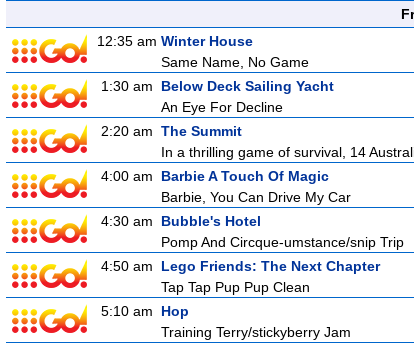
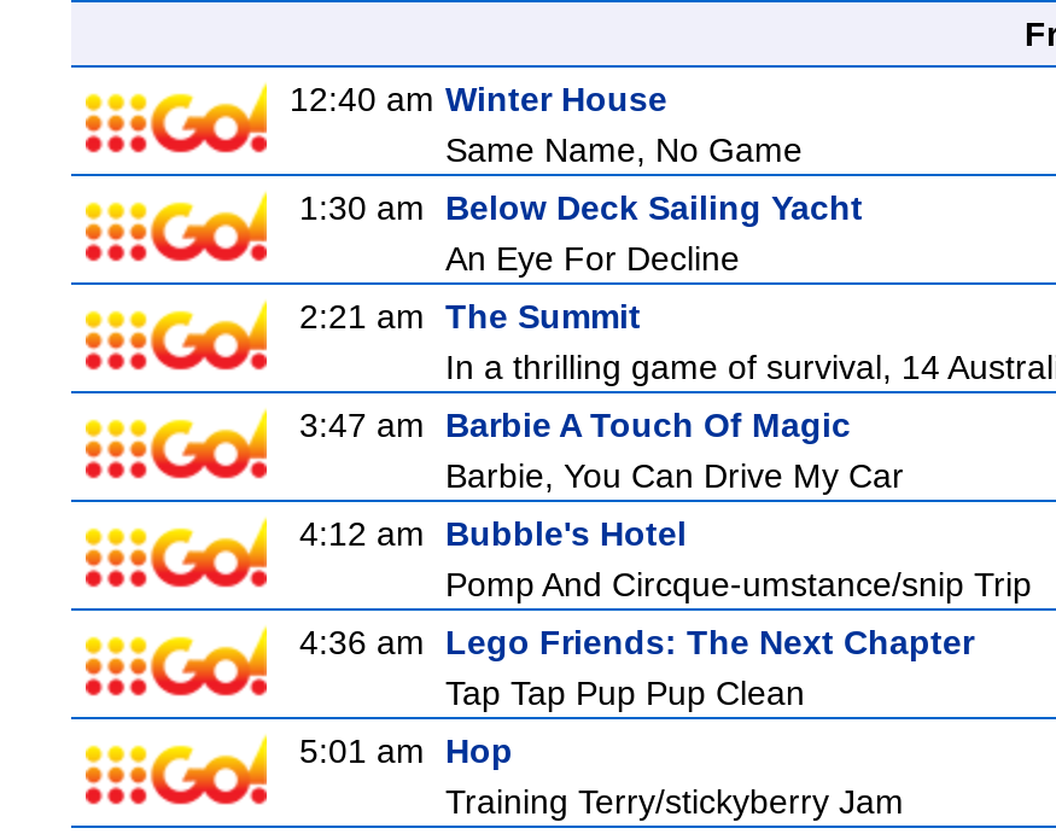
[96,33,253,49] 12:35 am Winter House -> [290,80,667,118] 12:40 am Winter House
[100,123,242,139] 2:20 am The Summit -> [299,297,641,336] 2:21 am The Summit
[100,168,329,184] 4:00 am Barbie A Touch Of Magic -> [299,406,851,444] 3:47 am Barbie A Touch Of Magic
[100,213,261,229] 4:30 am Bubble's Hotel -> [299,514,687,553] 4:12 am Bubble's Hotel
[100,258,380,274] 4:50 am Lego Friends: The Next Chapter -> [299,623,974,661] 4:36 am Lego Friends: The Next Chapter
[100,303,189,319] 5:10 am Hop -> [299,731,513,770] 5:01 am Hop

